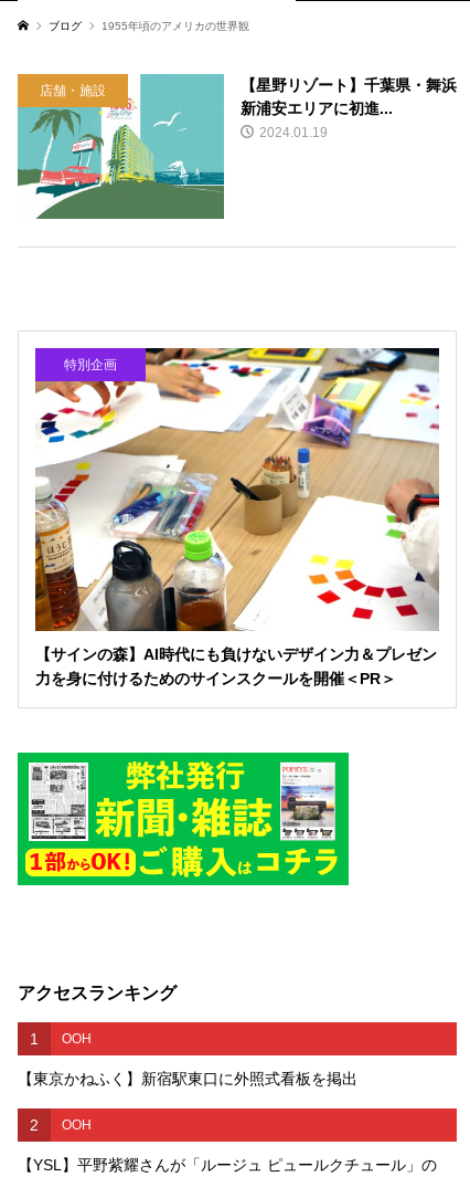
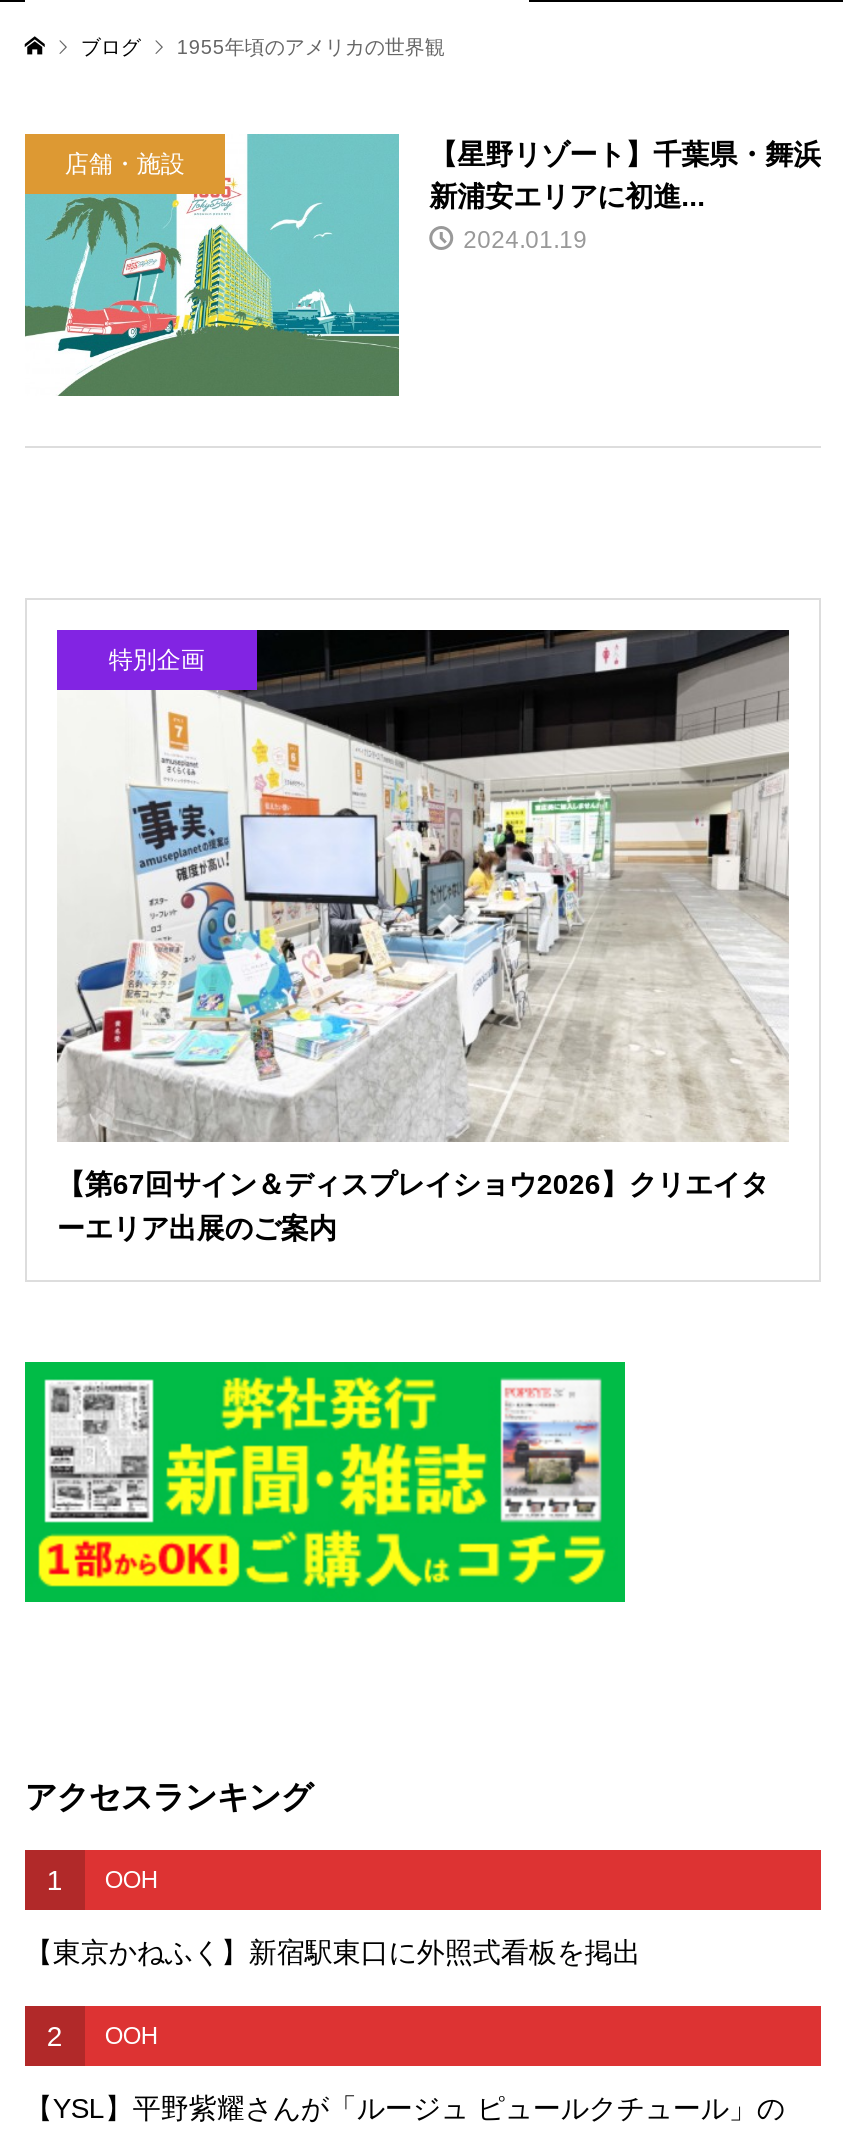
[34,347,439,687] [image] | 【サインの森】AI時代にも負けないデザイン力＆プレゼン | 力を身に付けるためのサインスクールを開催＜PR＞ -> [55,628,791,1244] [image] | 【第67回サイン＆ディスプレイショウ2026】クリエイタ | ーエリア出展のご案内

